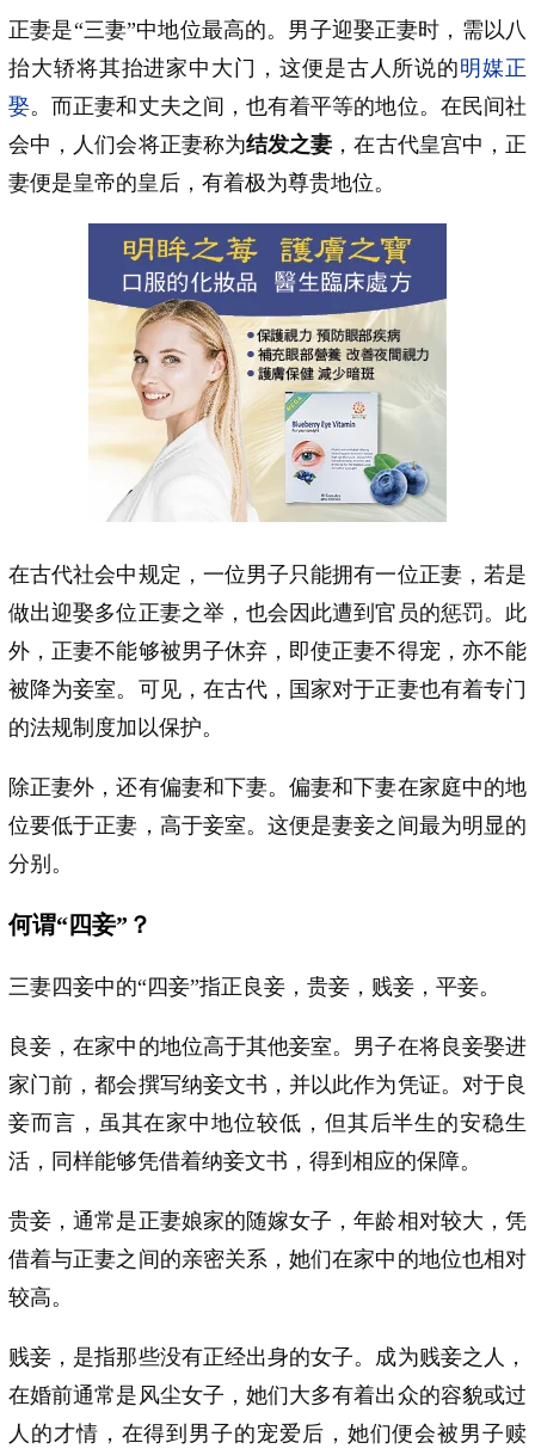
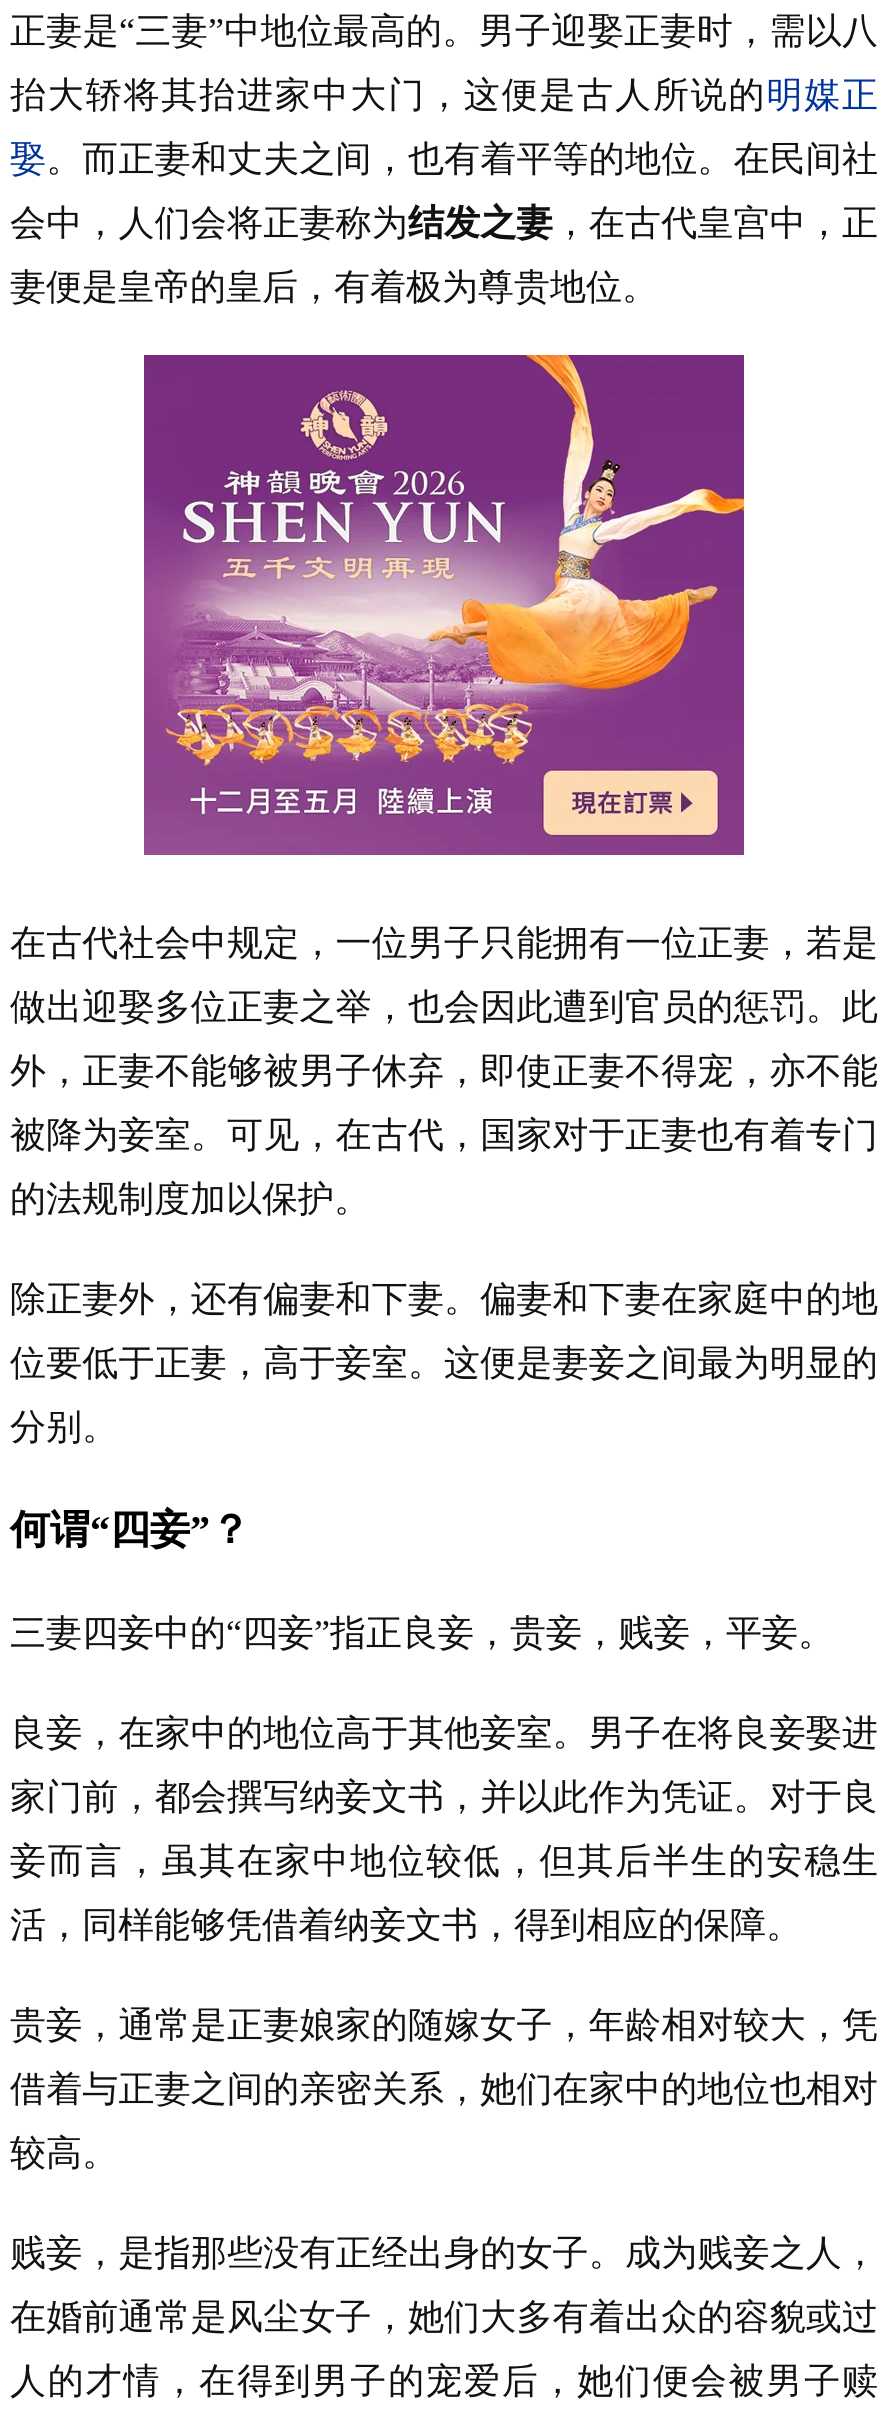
[87,222,447,522] [image] -> [142,353,746,857] [image]

